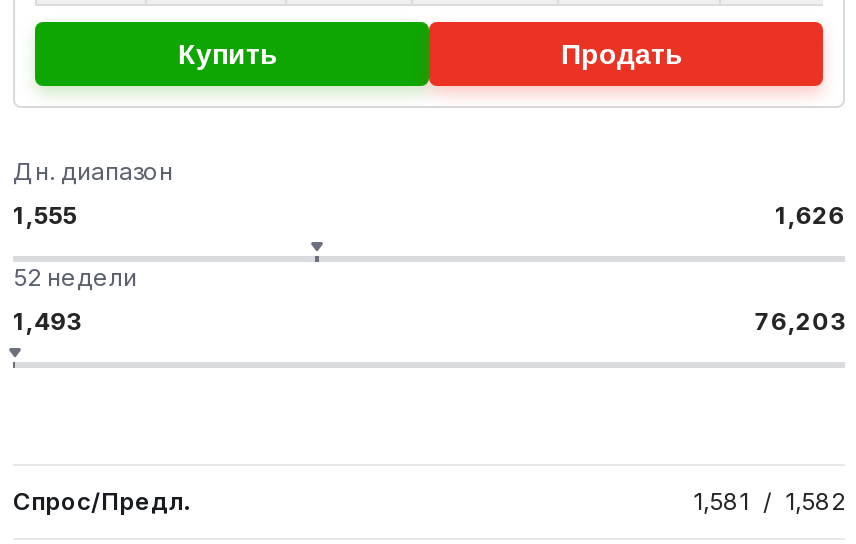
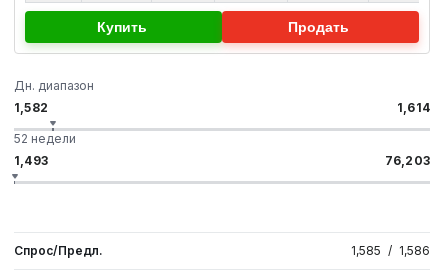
[13,200,77,230] 1,555 -> [14,100,48,115] 1,582
[775,200,845,230] 1,626 -> [397,100,430,115] 1,614
[693,486,845,516] 1,581 / 1,582 -> [351,243,430,258] 1,585 / 1,586

